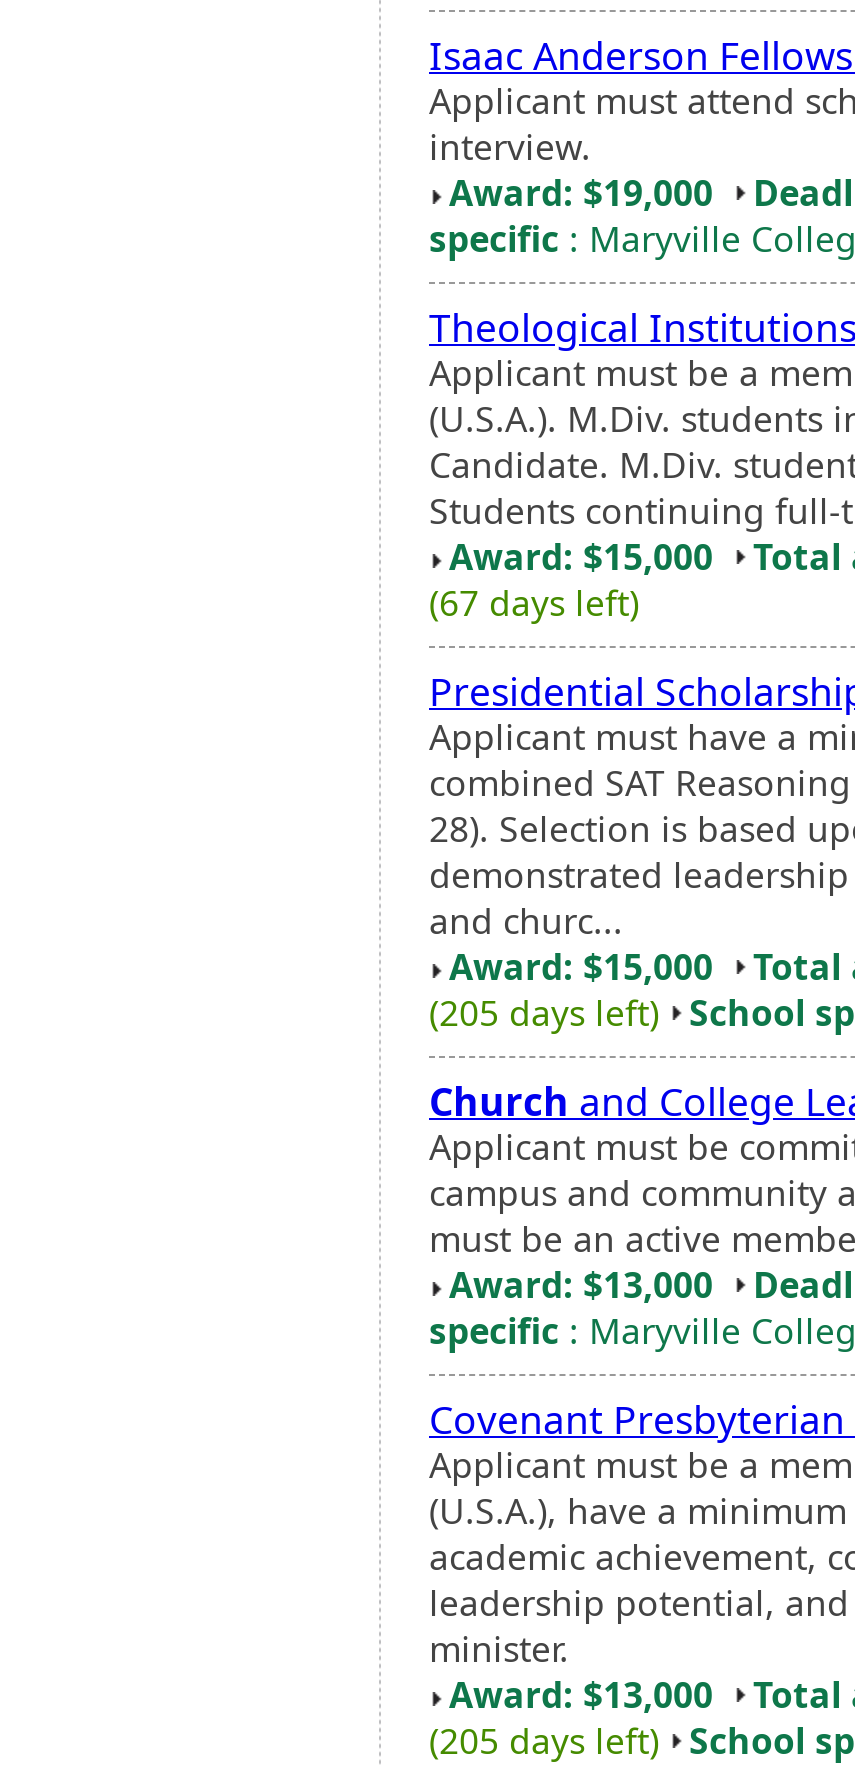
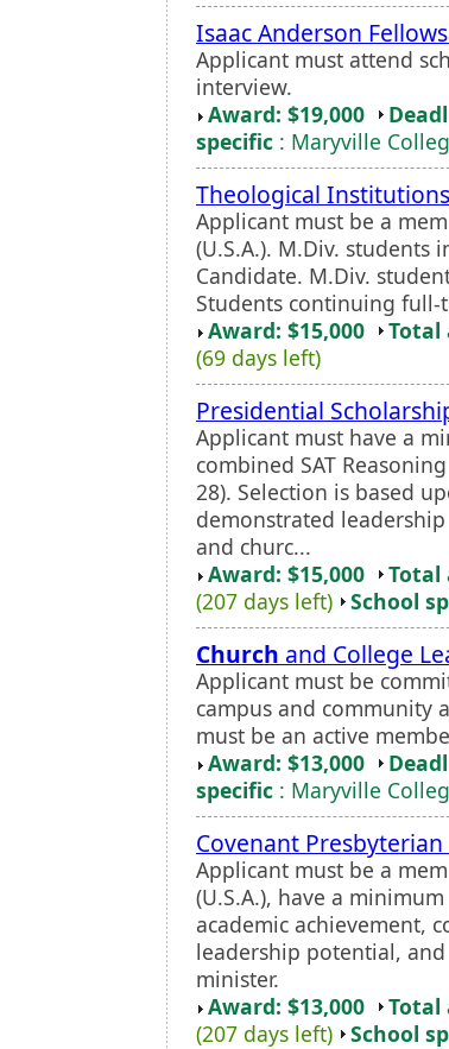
[429,577,639,625] (67 days left) -> [196,343,321,371] (69 days left)
[429,987,659,1035] (205 days left) -> [196,586,333,615] (207 days left)
[429,1715,659,1763] (205 days left) -> [196,1019,333,1047] (207 days left)

